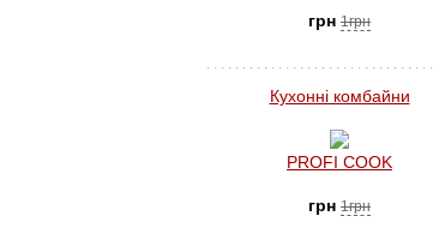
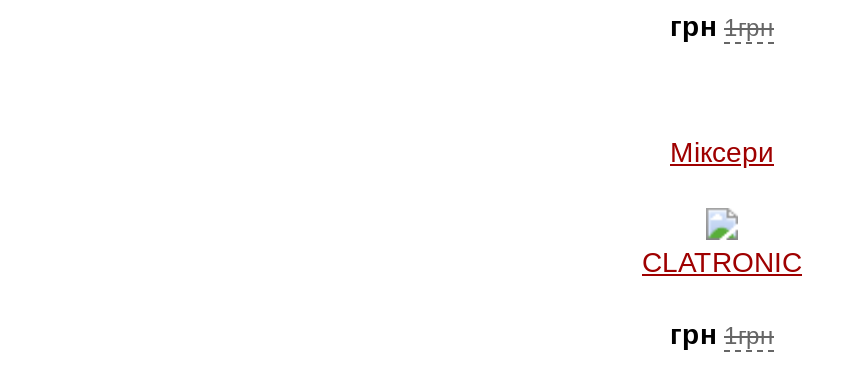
[269,87,410,106] Кухонні комбайни -> [670,137,774,169] Міксери
[287,153,392,172] PROFI COOK -> [642,247,802,279] CLATRONIC

